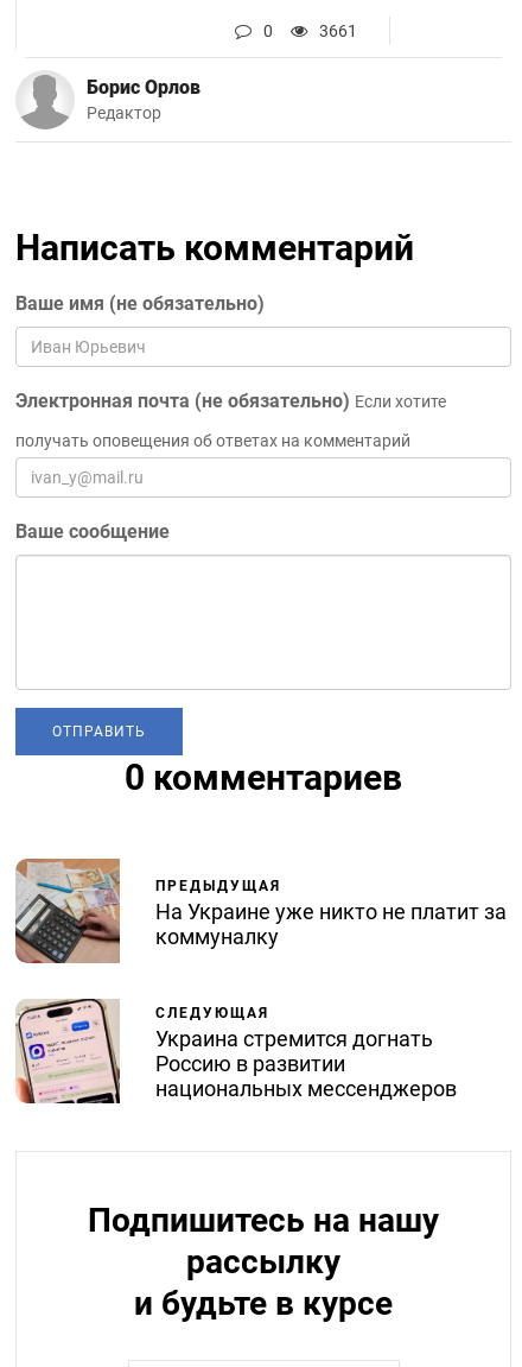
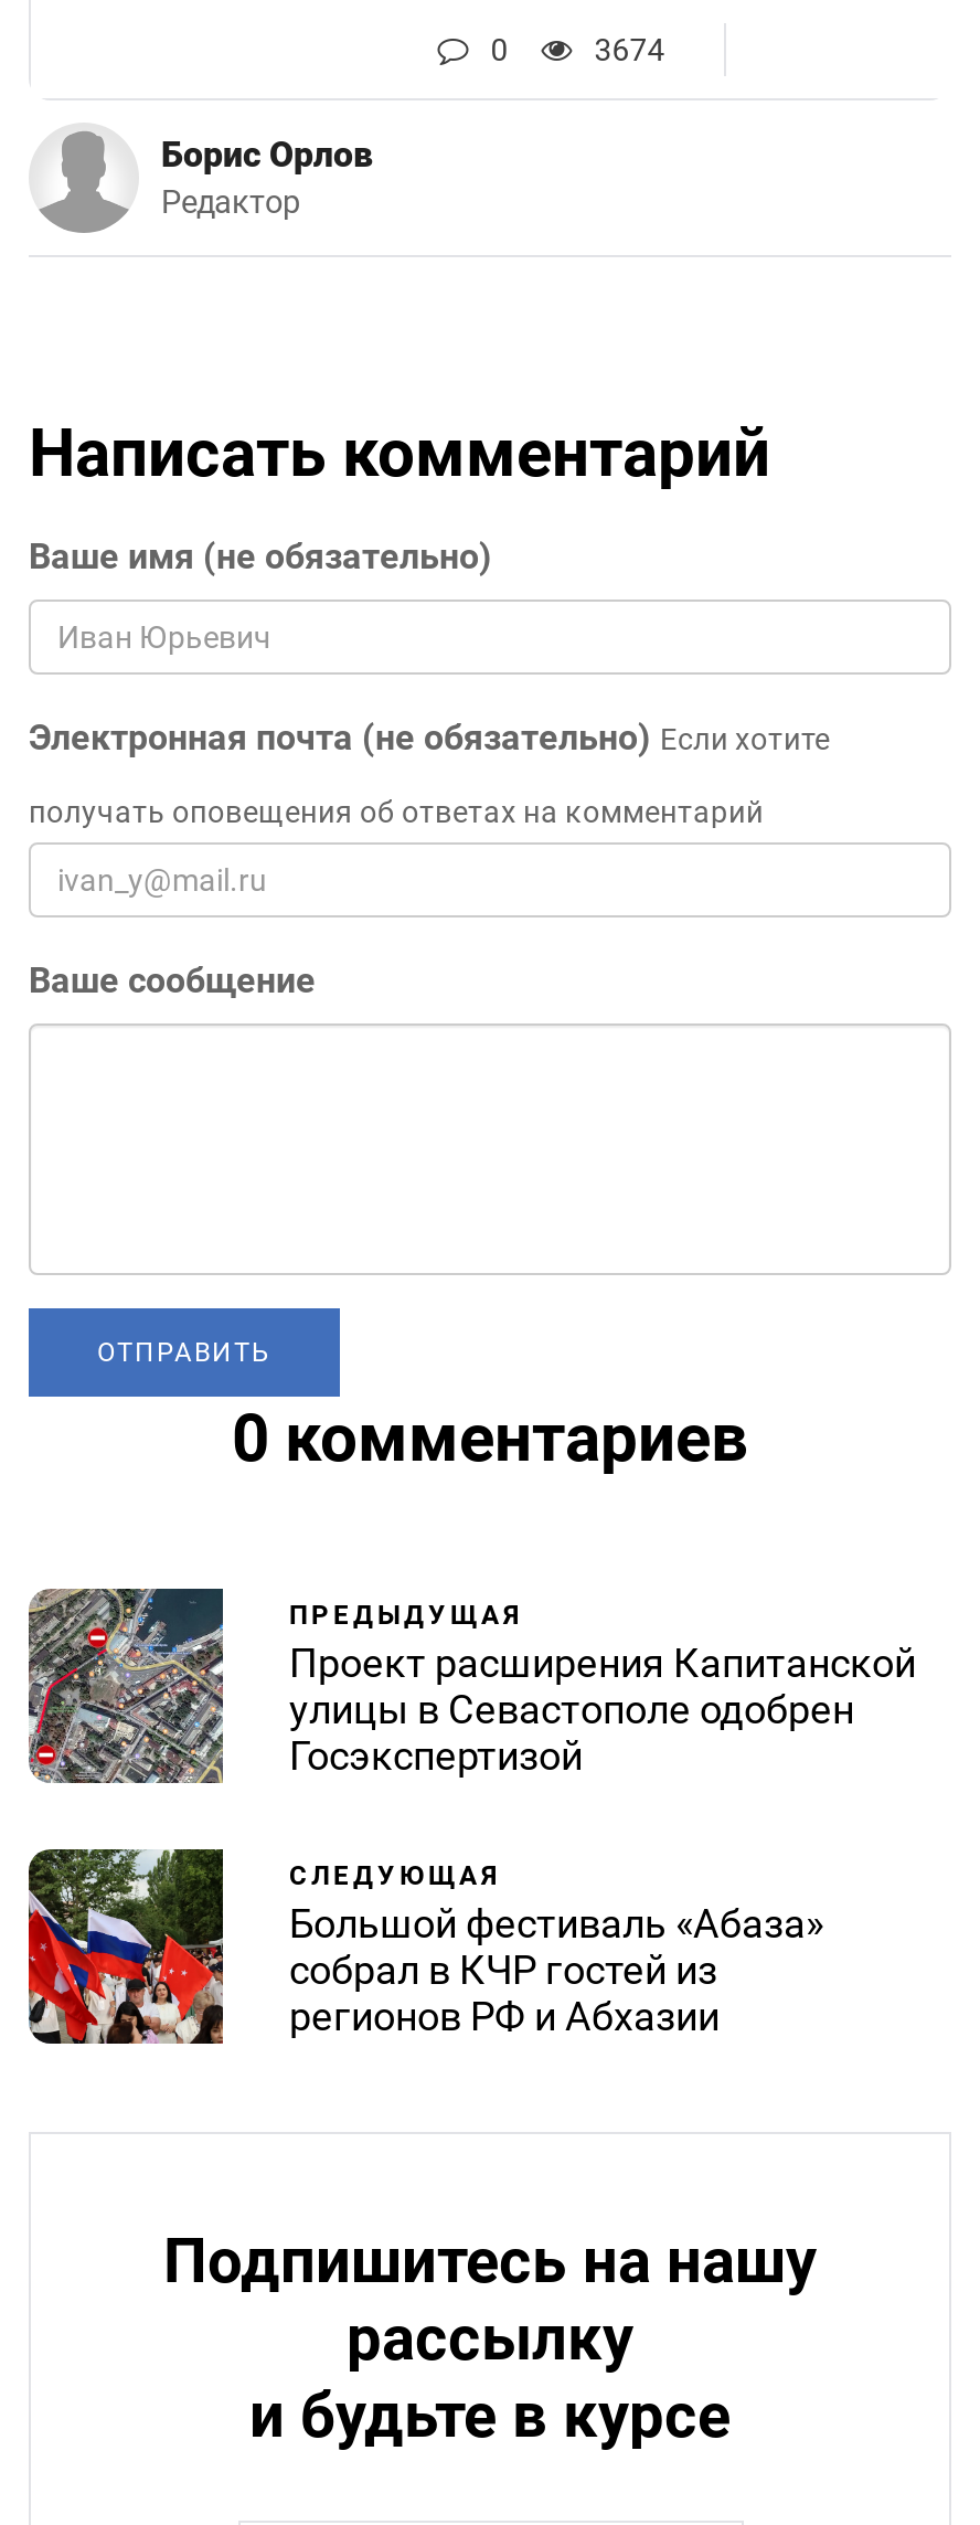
[319,21,357,40] 3661 -> [594,32,665,67] 3674
[15,857,507,964] [image] | На Украине уже никто не платит за | коммуналку -> [29,1587,916,1785] [image] | Проект расширения Капитанской | улицы в Севастополе одобрен | Госэкспертизой
[15,998,457,1105] [image] | Украина стремится догнать | Россию в развитии | национальных мессенджеров -> [26,1847,823,2046] [image] | Большой фестиваль «Абаза» | собрал в КЧР гостей из | регионов РФ и Абхазии

